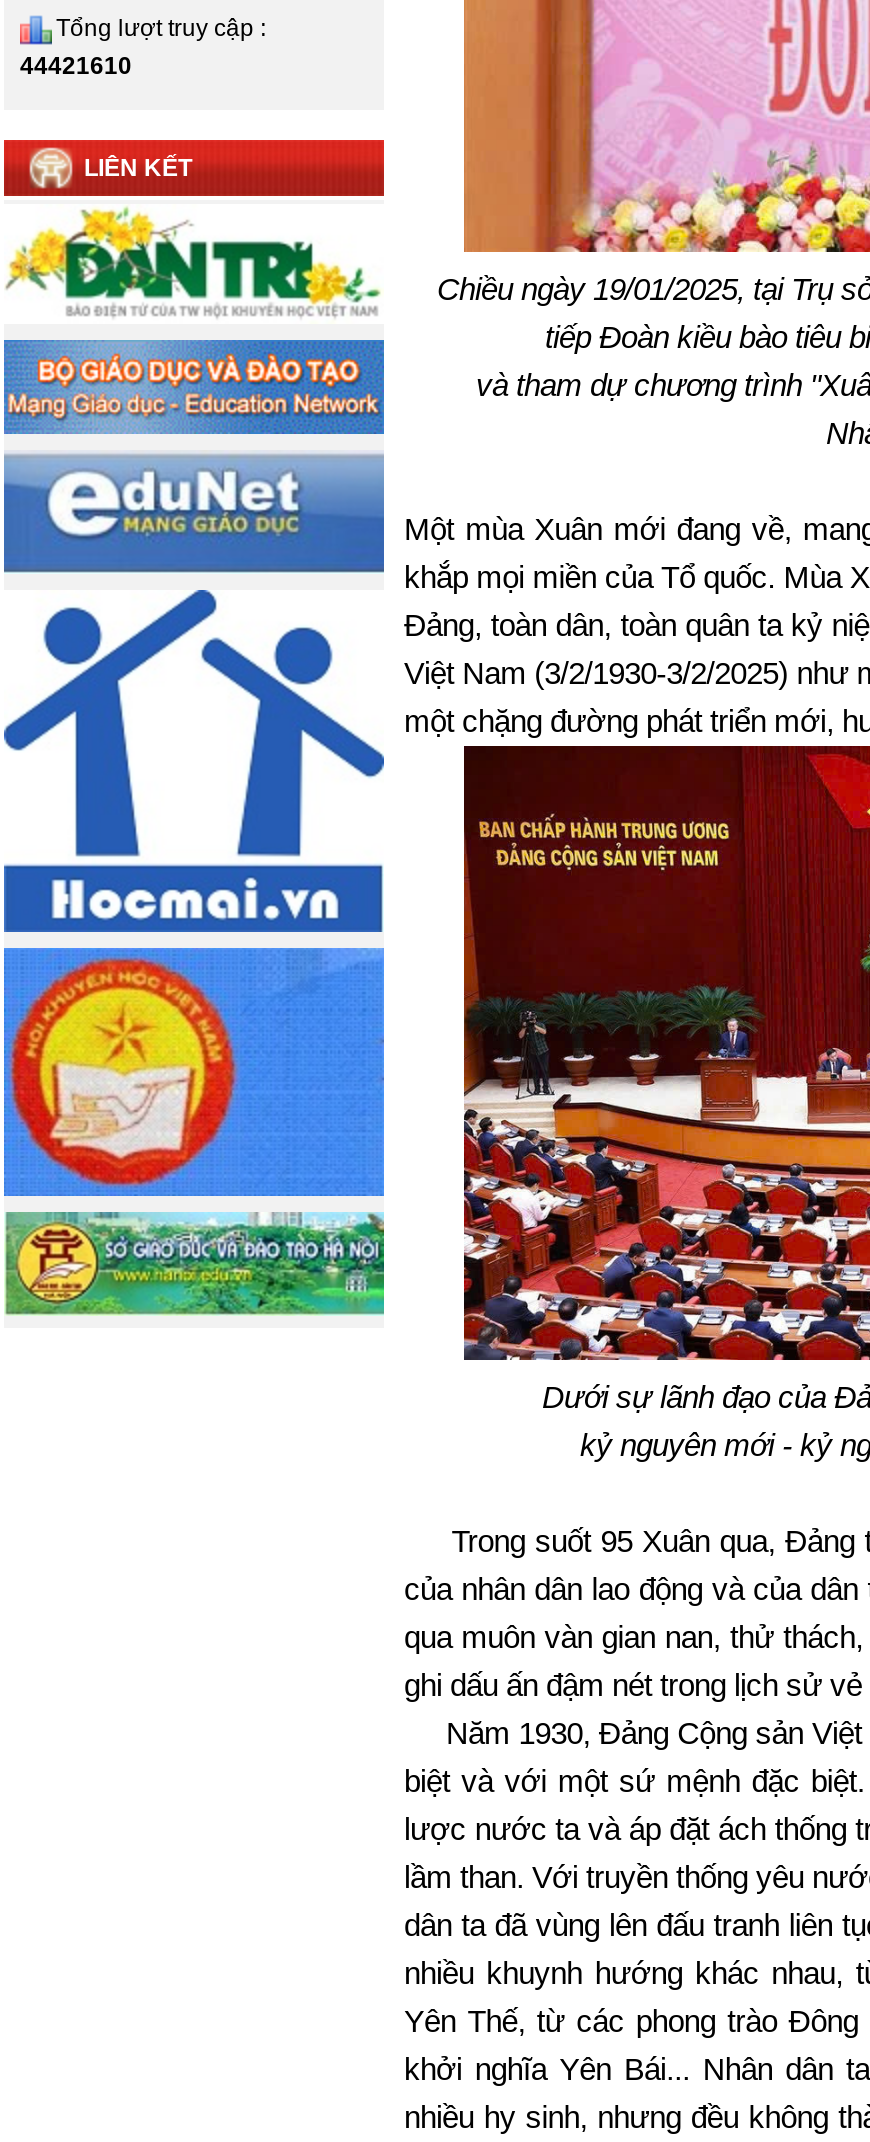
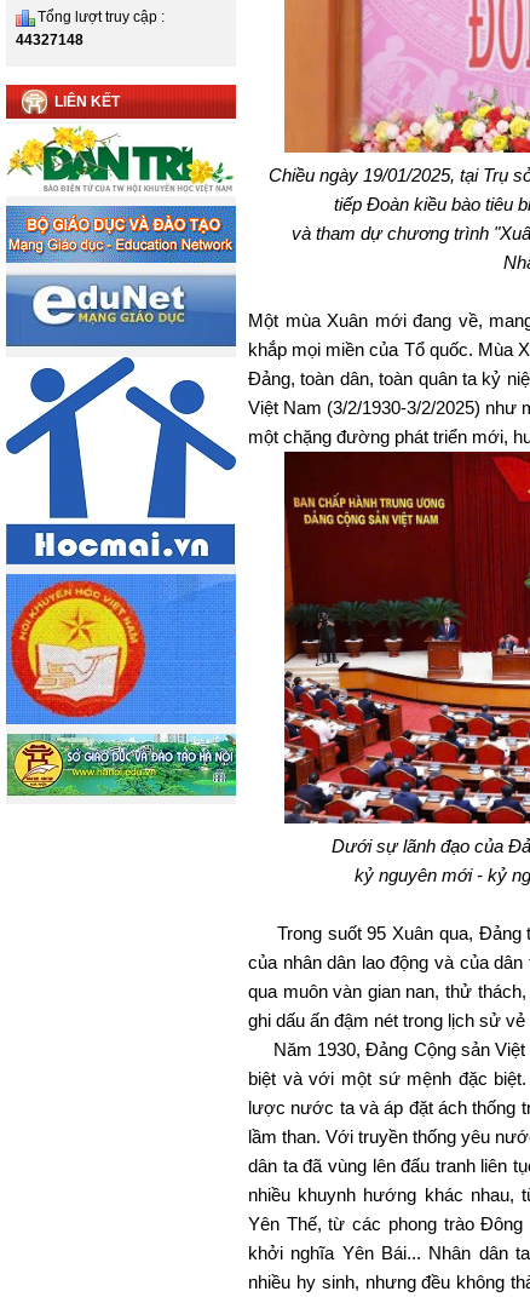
[20,52,132,80] 44421610 -> [16,31,83,48] 44327148

